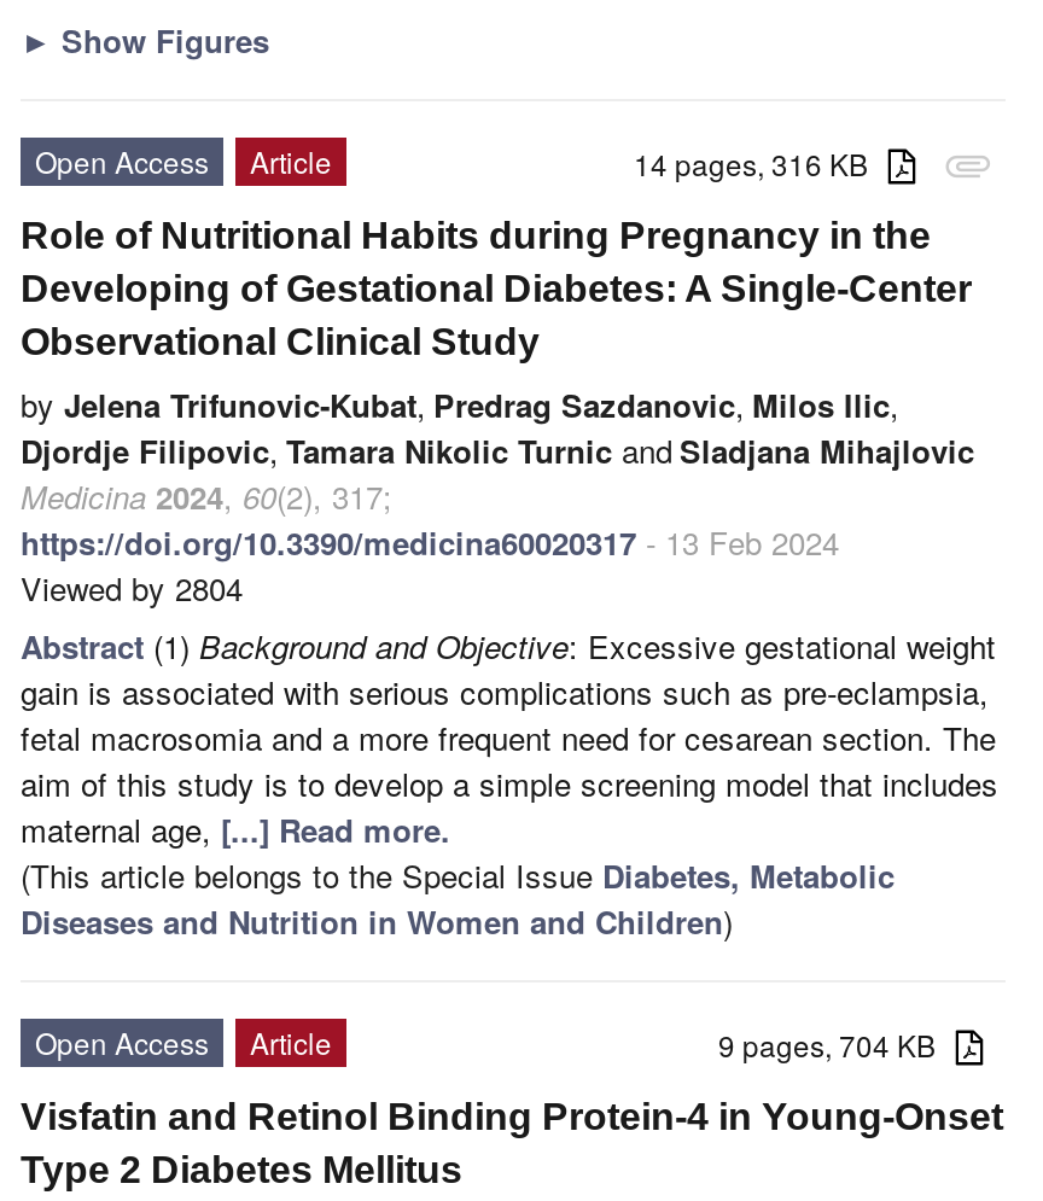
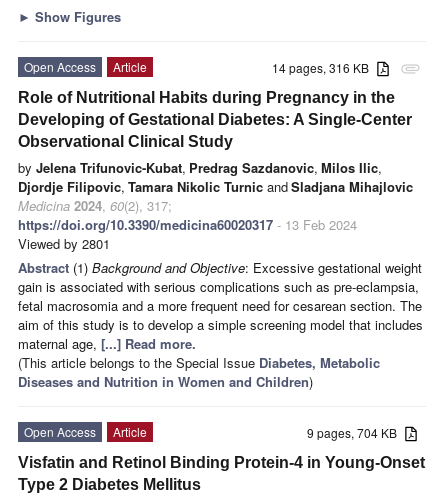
[21,565,243,611] Viewed by 2804 -> [18,234,110,253] Viewed by 2801

